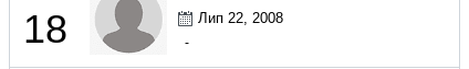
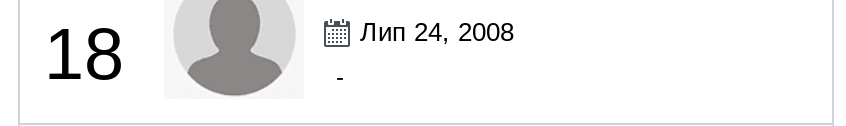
[198,10,283,26] Лип 22, 2008 -> [360,18,514,48] Лип 24, 2008

